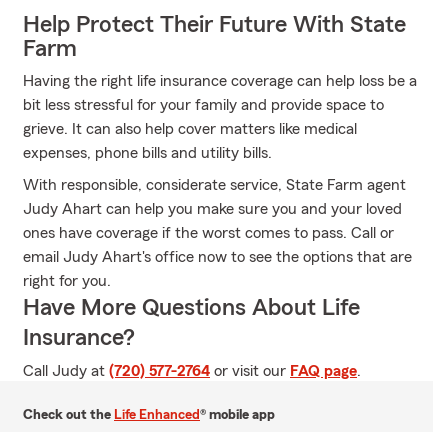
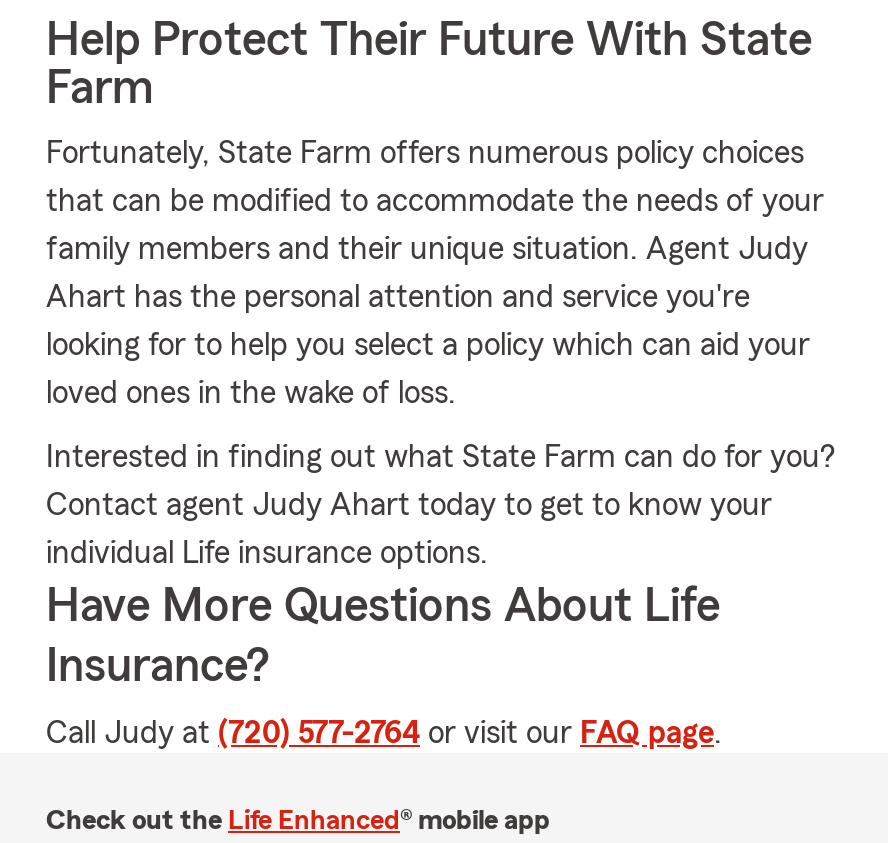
[23,73,417,89] Having the right life insurance coverage can help loss be a -> [46,137,804,169] Fortunately, State Farm offers numerous policy choices
[23,97,384,113] bit less stressful for your family and provide space to -> [46,185,824,217] that can be modified to accommodate the needs of your
[23,121,357,137] grieve. It can also help cover matters like medical -> [46,233,808,265] family members and their unique situation. Agent Judy
[23,145,272,161] expenses, phone bills and utility bills. -> [46,281,750,313] Ahart has the personal attention and service you're
[23,177,406,193] With responsible, considerate service, State Farm agent -> [46,329,810,361] looking for to help you select a policy which can aid your
[23,201,402,217] Judy Ahart can help you make sure you and your loved -> [46,377,456,409] loved ones in the wake of loss.
[23,225,394,241] ones have coverage if the worst comes to pass. Call or -> [46,441,836,473] Interested in finding out what State Farm can do for you?
[23,249,412,265] email Judy Ahart's office now to see the options that are -> [46,489,772,521] Contact agent Judy Ahart today to get to know your
[23,273,111,289] right for you. -> [46,537,488,569] individual Life insurance options.

